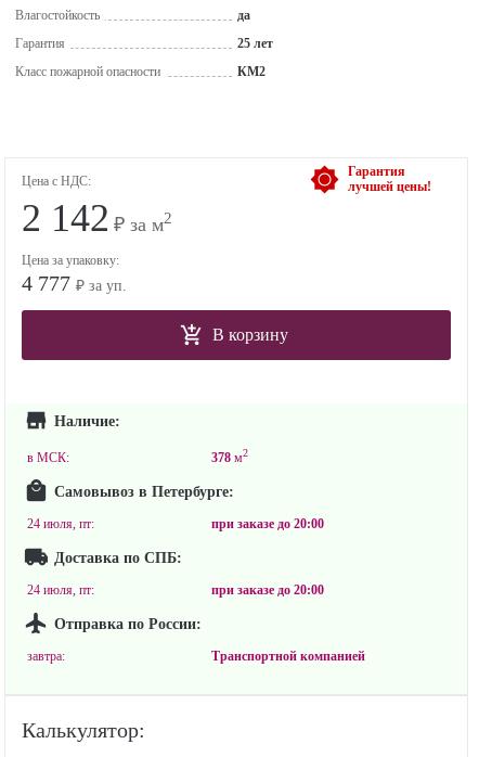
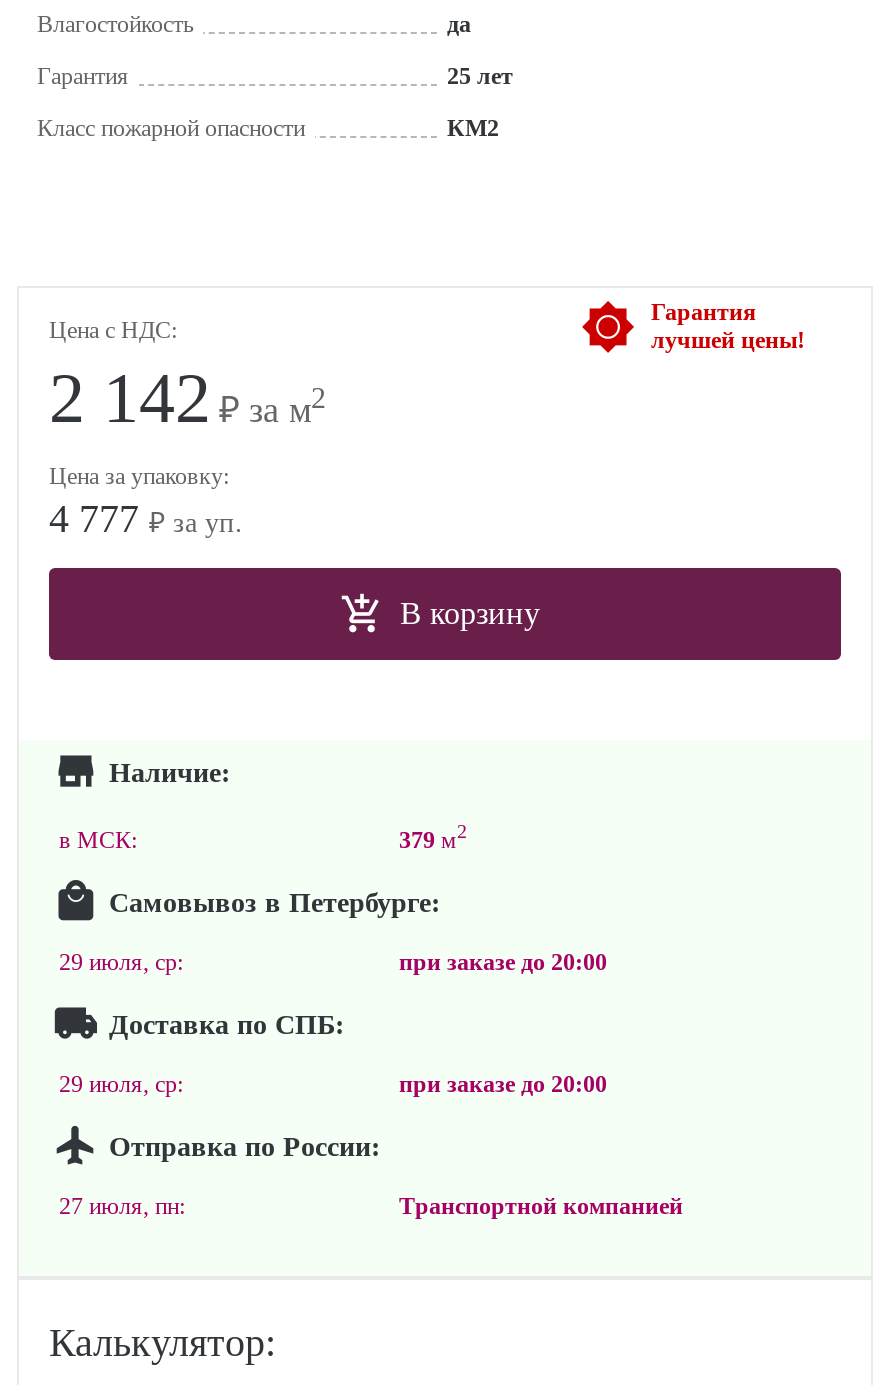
[211,447,248,465] 378 м2 -> [399,820,467,854] 379 м2
[27,516,94,531] 24 июля, пт: -> [59,948,183,976] 29 июля, ср:
[27,582,94,598] 24 июля, пт: -> [59,1070,183,1098] 29 июля, ср:
[27,649,65,664] завтра: -> [59,1192,185,1220] 27 июля, пн:

